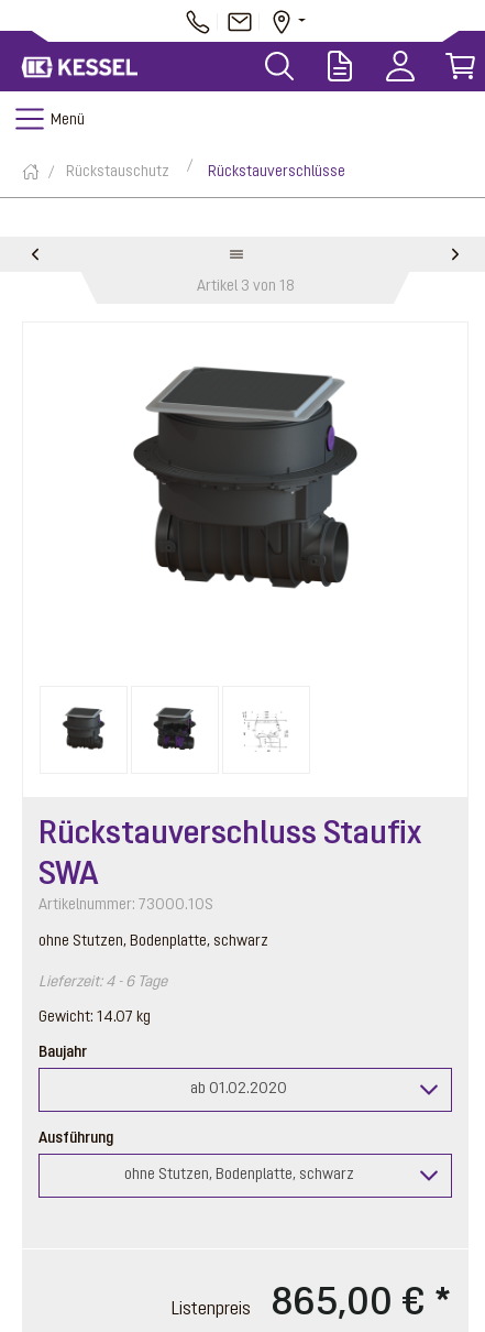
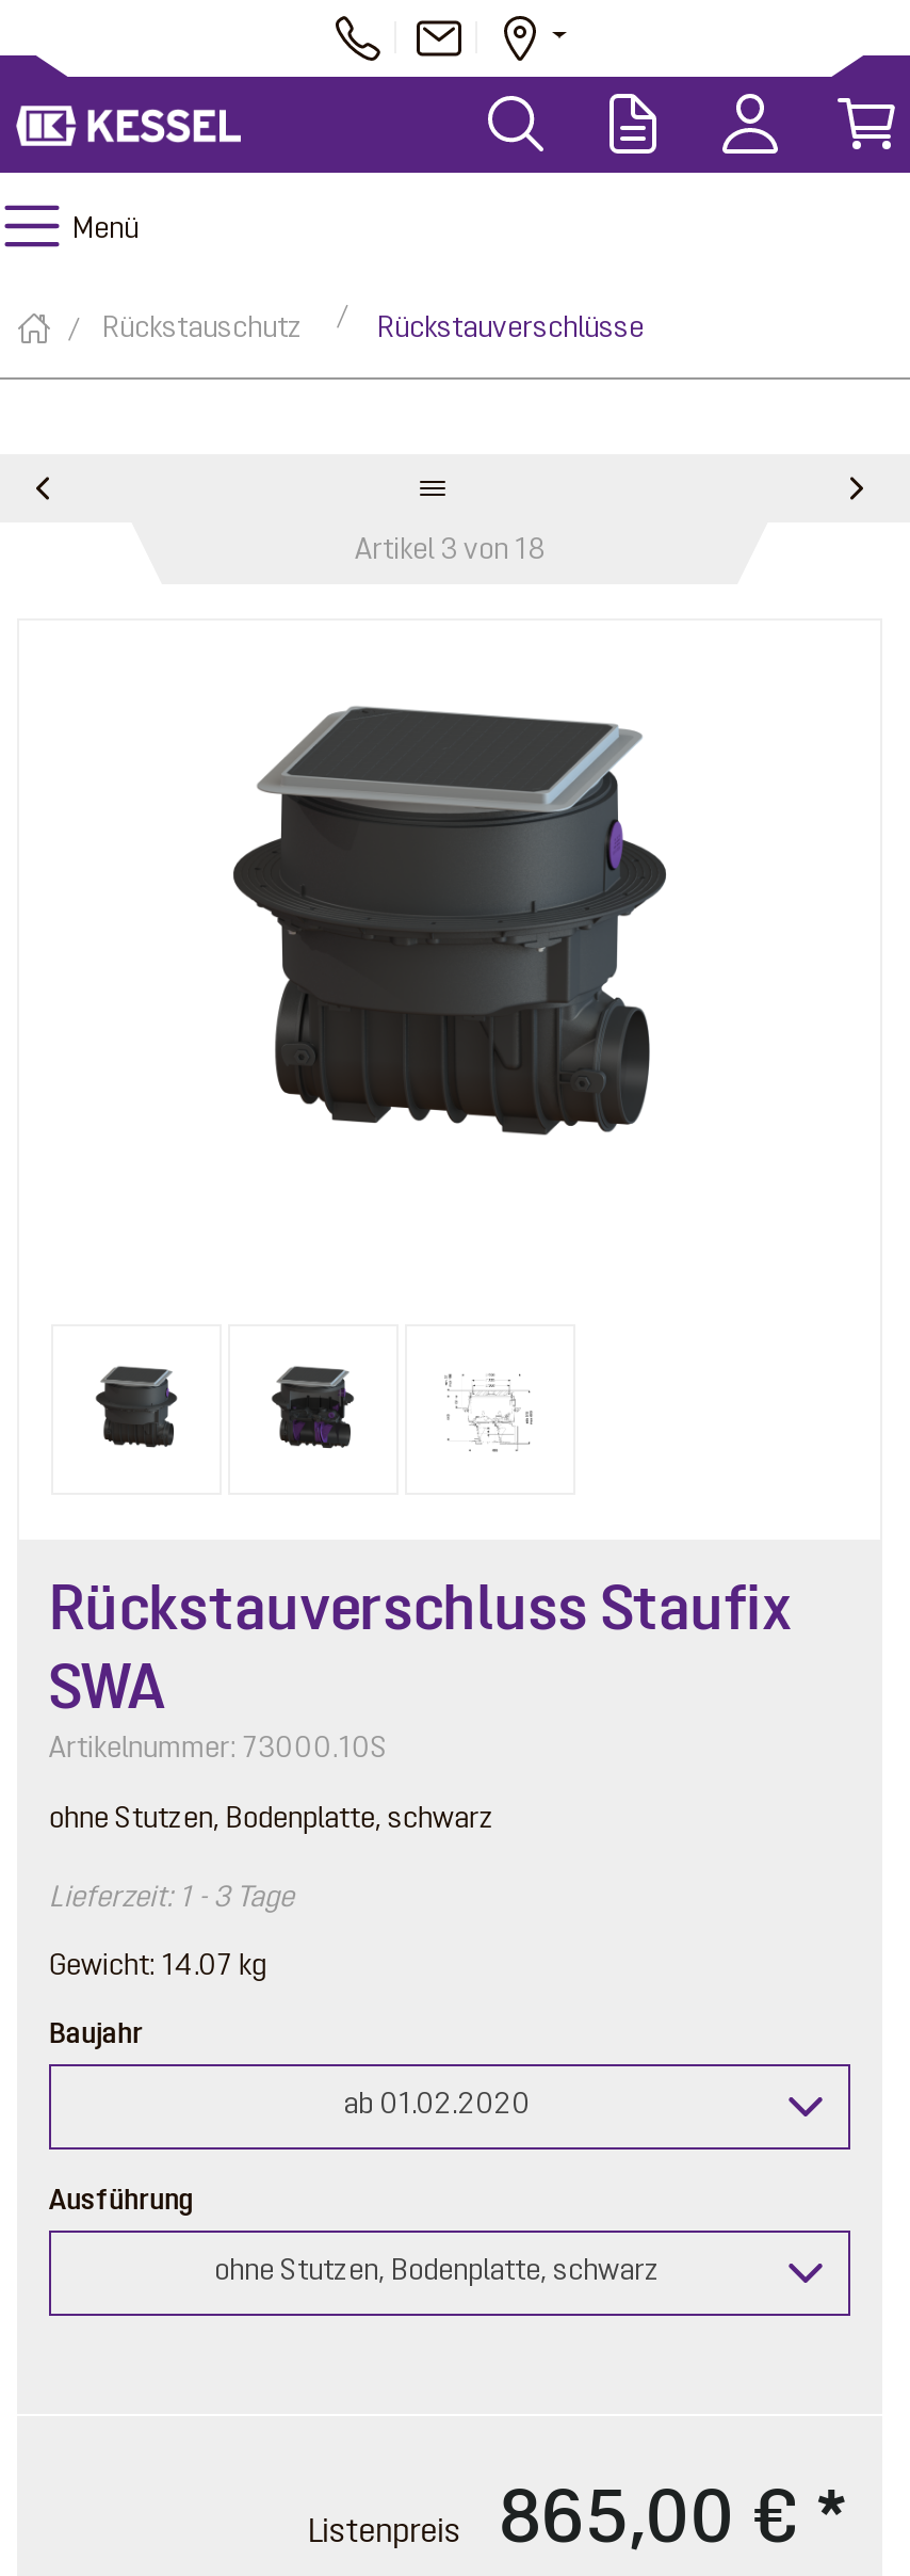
[38,974,170,990] Lieferzeit: 4 - 6 Tage -> [49,1882,300,1914] Lieferzeit: 1 - 3 Tage

